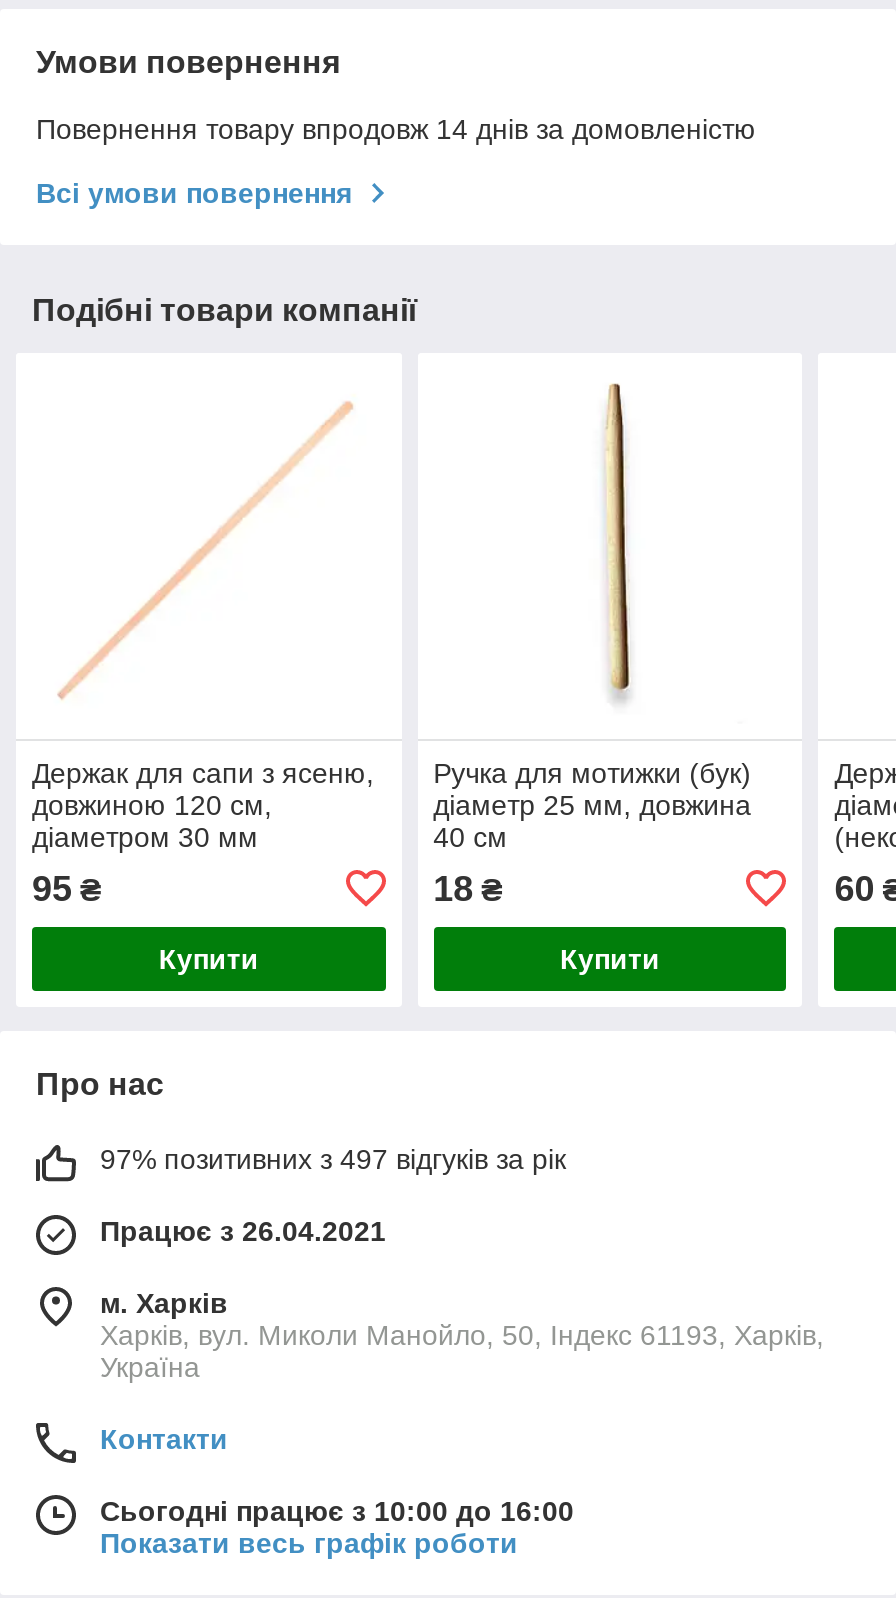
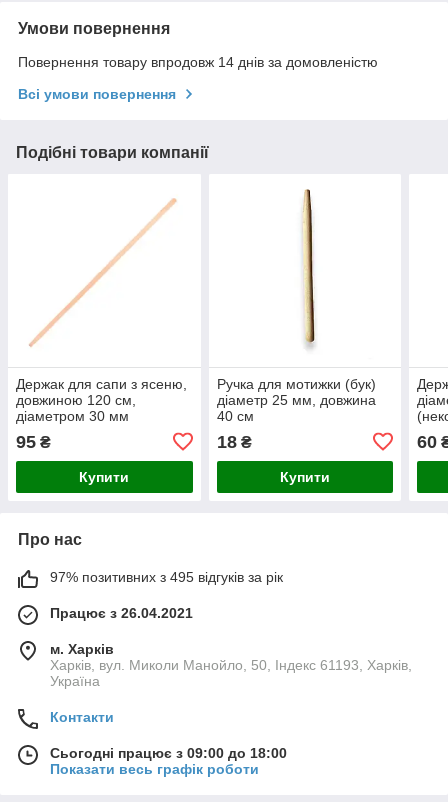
[100,1143,566,1175] 97% позитивних з 497 відгуків за рік -> [50,569,283,585] 97% позитивних з 495 відгуків за рік
[100,1495,574,1527] Сьогодні працює з 10:00 до 16:00 -> [50,745,287,761] Сьогодні працює з 09:00 до 18:00

